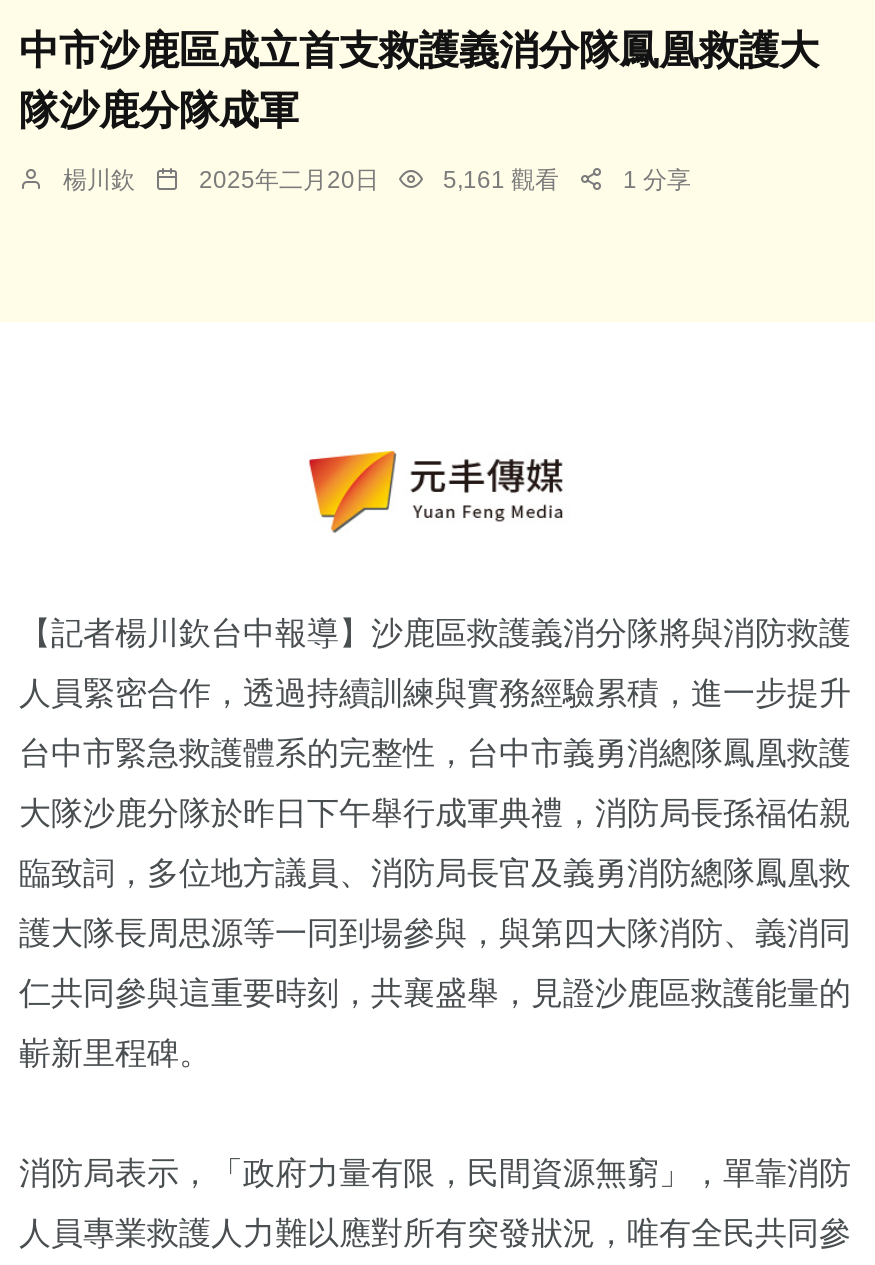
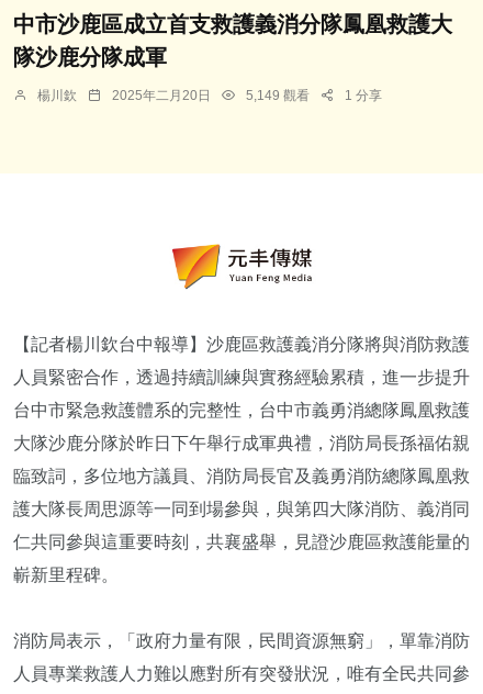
[443,165,559,193] 5,161 觀看 -> [246,88,310,103] 5,149 觀看

